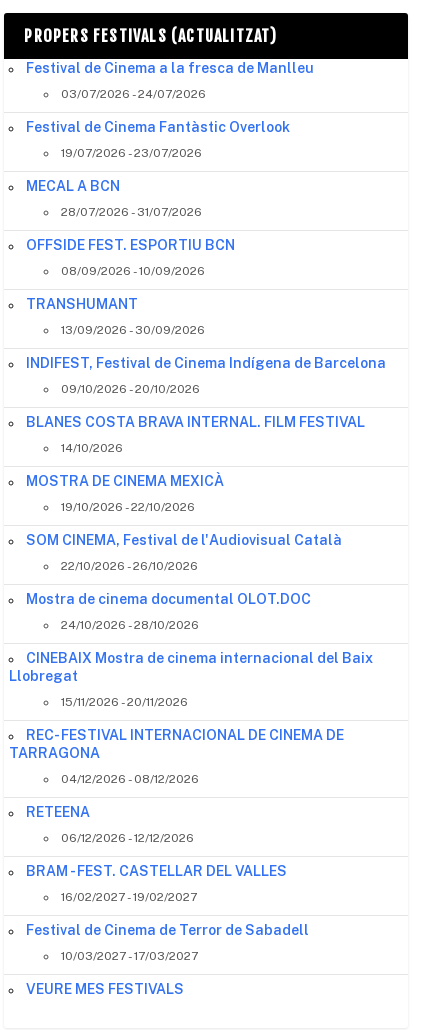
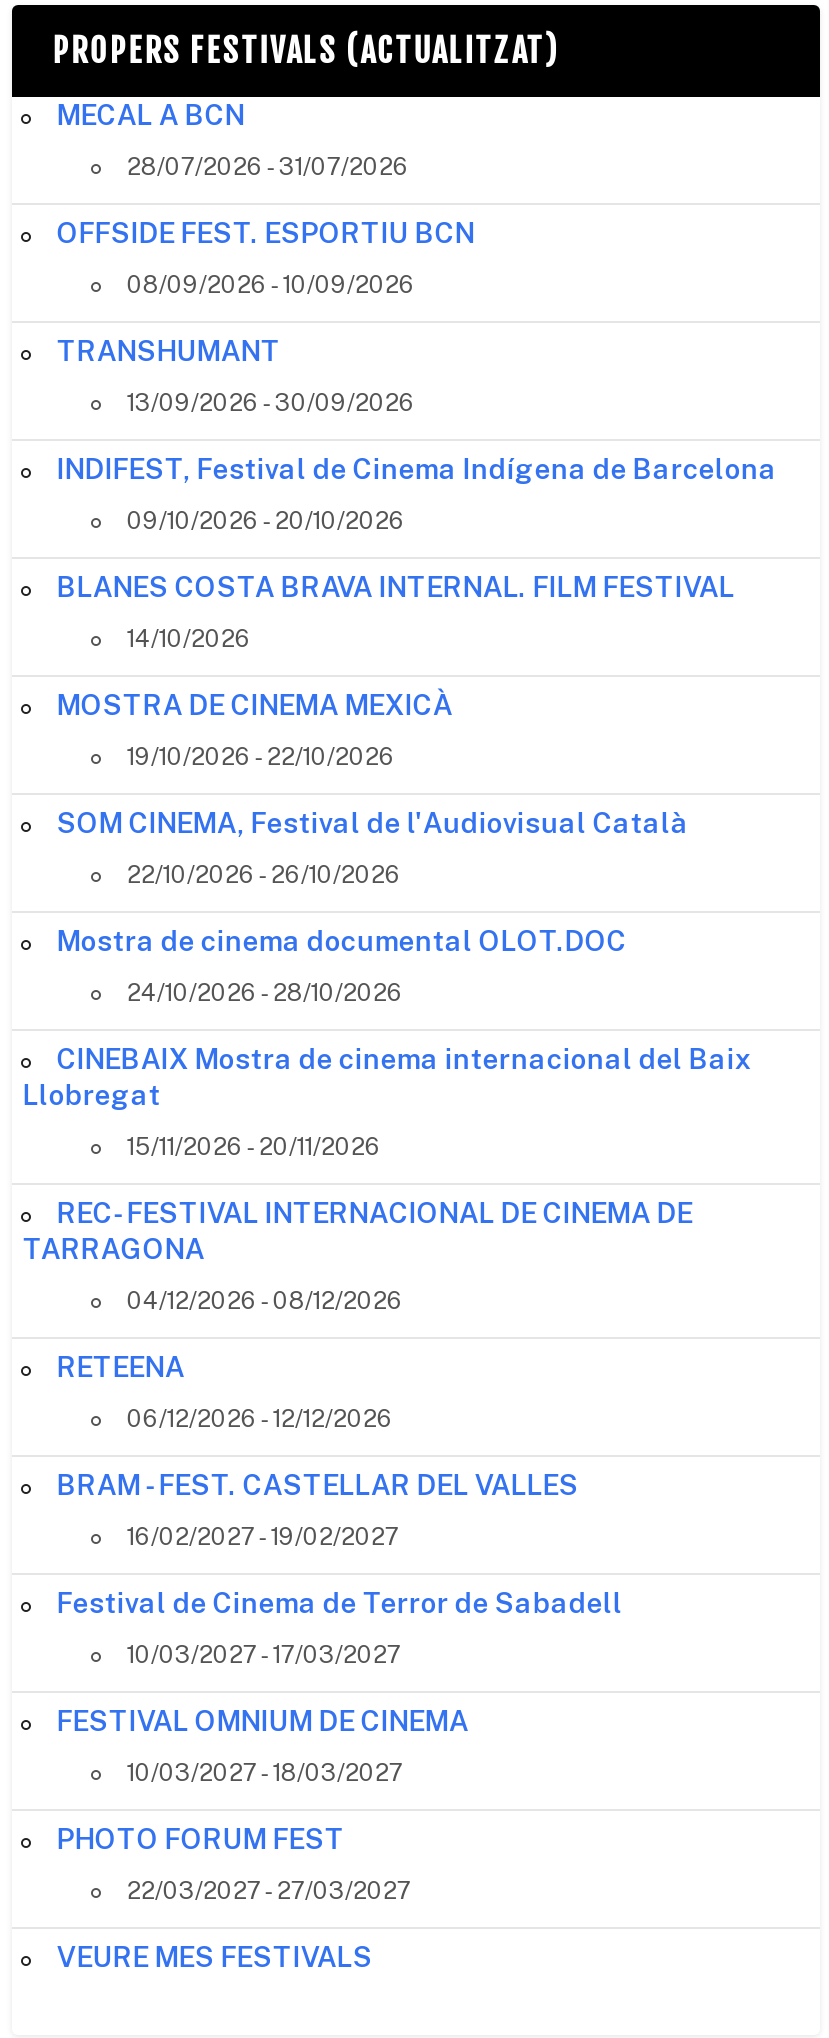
[26,60,314,160] Festival de Cinema a la fresca de Manlleu | 03/07/2026 - 24/07/2026 | Festival de Cinema Fantàstic Overlook | 19/07/2026 - 23/07/2026 -> none
moved [9,178,386,963] -> [23,99,777,1669]: MECAL A BCN | 28/07/2026 - 31/07/2026 | OFFSIDE FEST. ESPORTIU BCN | ... | Festival de Cinema de Terror de Sabadell | 10/03/2027 - 17/03/2027
none -> [57,1705,469,1905] FESTIVAL OMNIUM DE CINEMA | 10/03/2027 - 18/03/2027 | PHOTO FORUM FEST | 22/03/2027 - 27/03/2027

